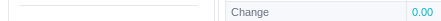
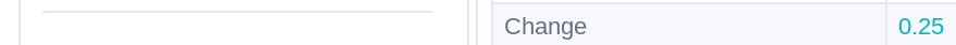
[412,6,433,18] 0.00 -> [898,13,944,39] 0.25

